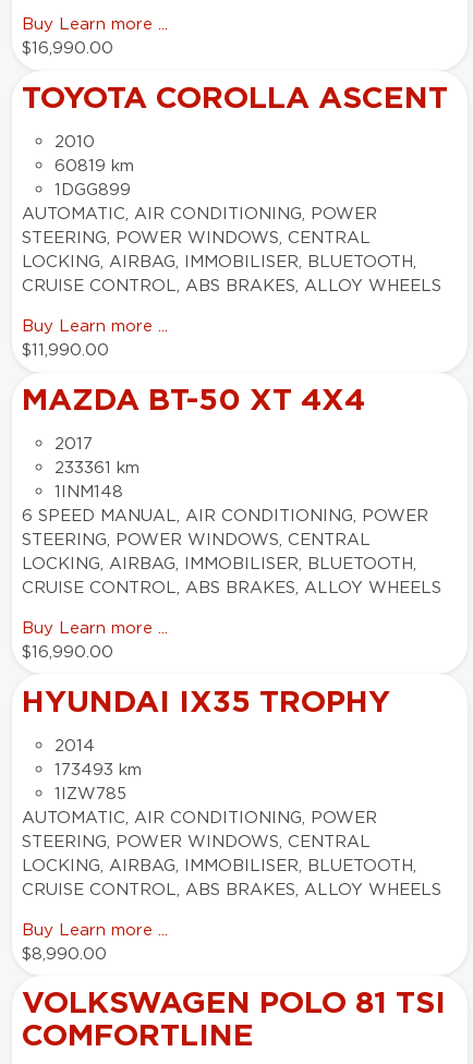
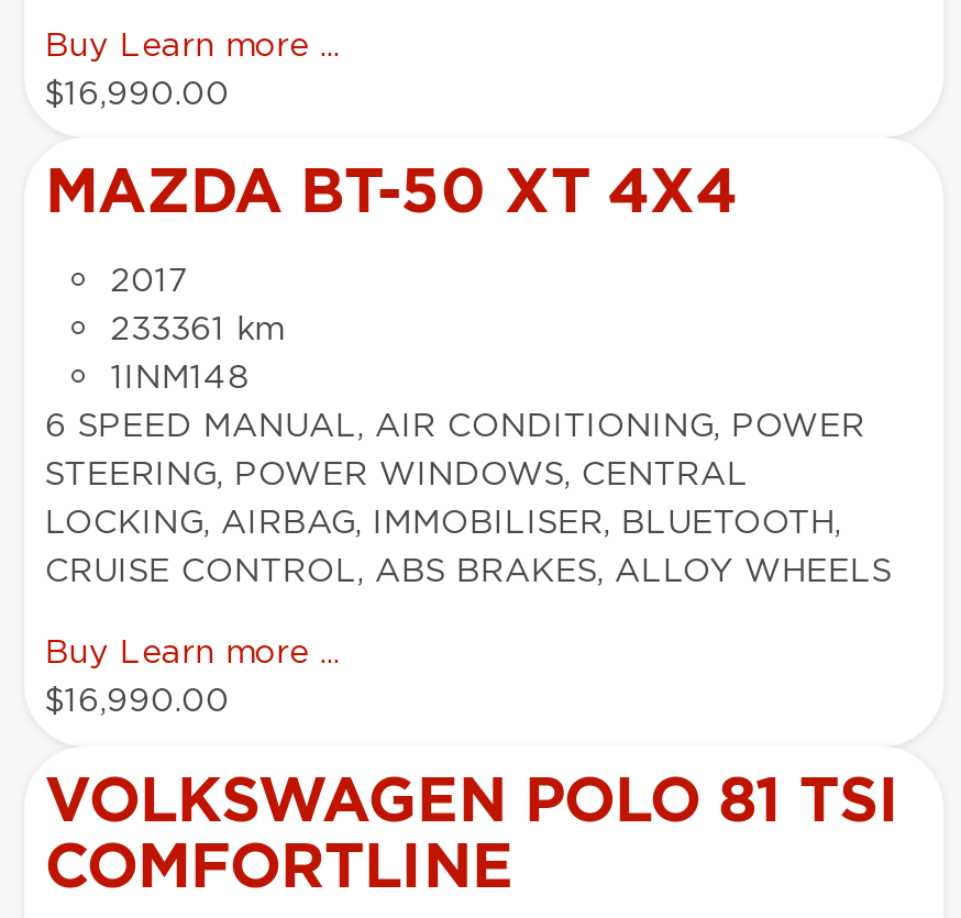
[22,76,448,360] TOYOTA COROLLA ASCENT | 2010 | 60819 km | 1DGG899 | AUTOMATIC, AIR CONDITIONING, POWER | STEERING, POWER WINDOWS, CENTRAL | LOCKING, AIRBAG, IMMOBILISER, BLUETOOTH, | CRUISE CONTROL, ABS BRAKES, ALLOY WHEELS | Buy Learn more ... | $11,990.00 -> none
[22,680,442,963] HYUNDAI IX35 TROPHY | 2014 | 173493 km | 1IZW785 | AUTOMATIC, AIR CONDITIONING, POWER | STEERING, POWER WINDOWS, CENTRAL | LOCKING, AIRBAG, IMMOBILISER, BLUETOOTH, | CRUISE CONTROL, ABS BRAKES, ALLOY WHEELS | Buy Learn more ... | $8,990.00 -> none

